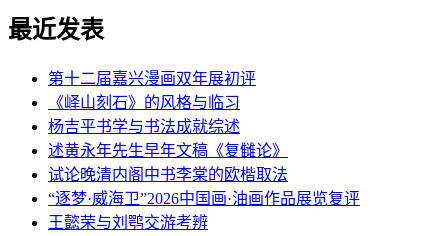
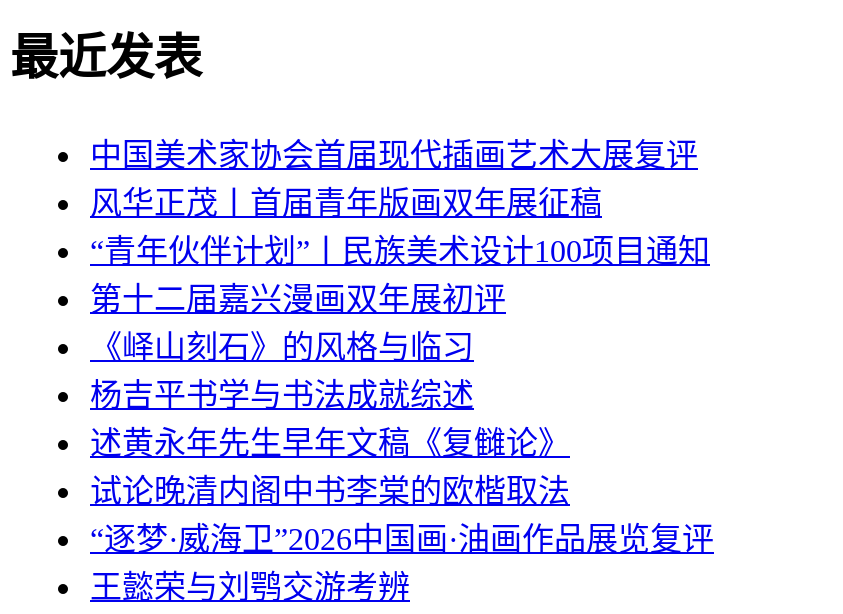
none -> [90,138,710,268] 中国美术家协会首届现代插画艺术大展复评 | 风华正茂丨首届青年版画双年展征稿 | “青年伙伴计划”丨民族美术设计100项目通知

